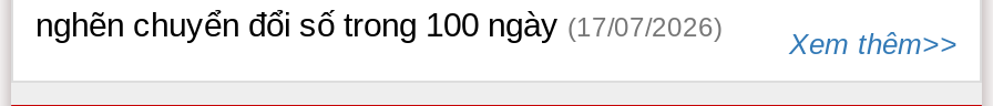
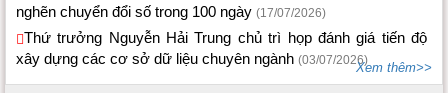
none -> [16,29,427,67] Thứ trưởng Nguyễn Hải Trung chủ trì họp đánh giá tiến độ | xây dựng các cơ sở dữ liệu chuyên ngành (03/07/2026)

